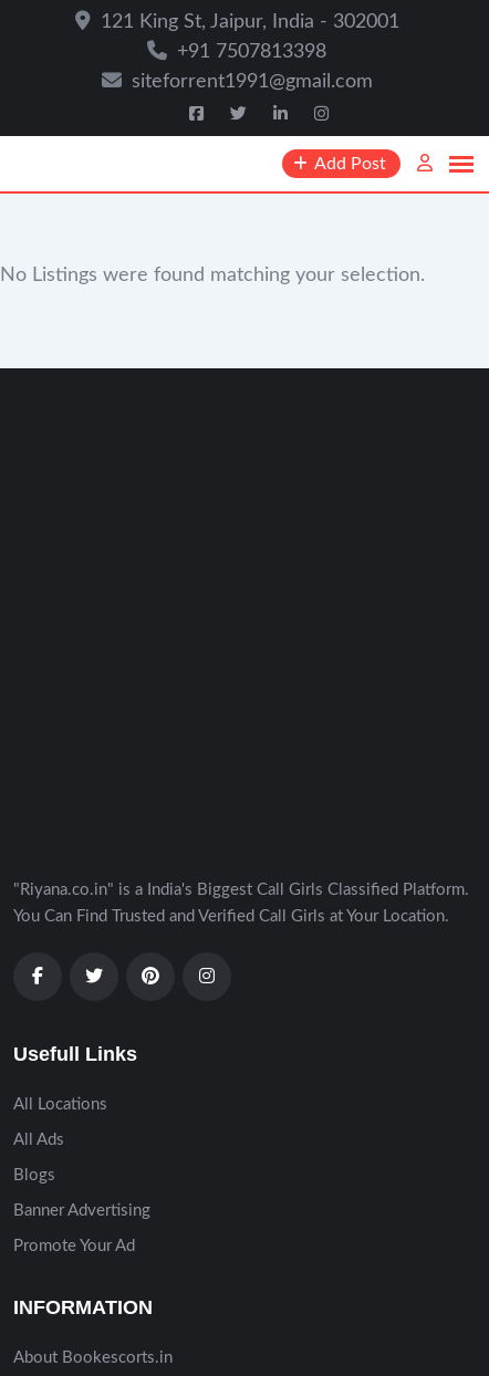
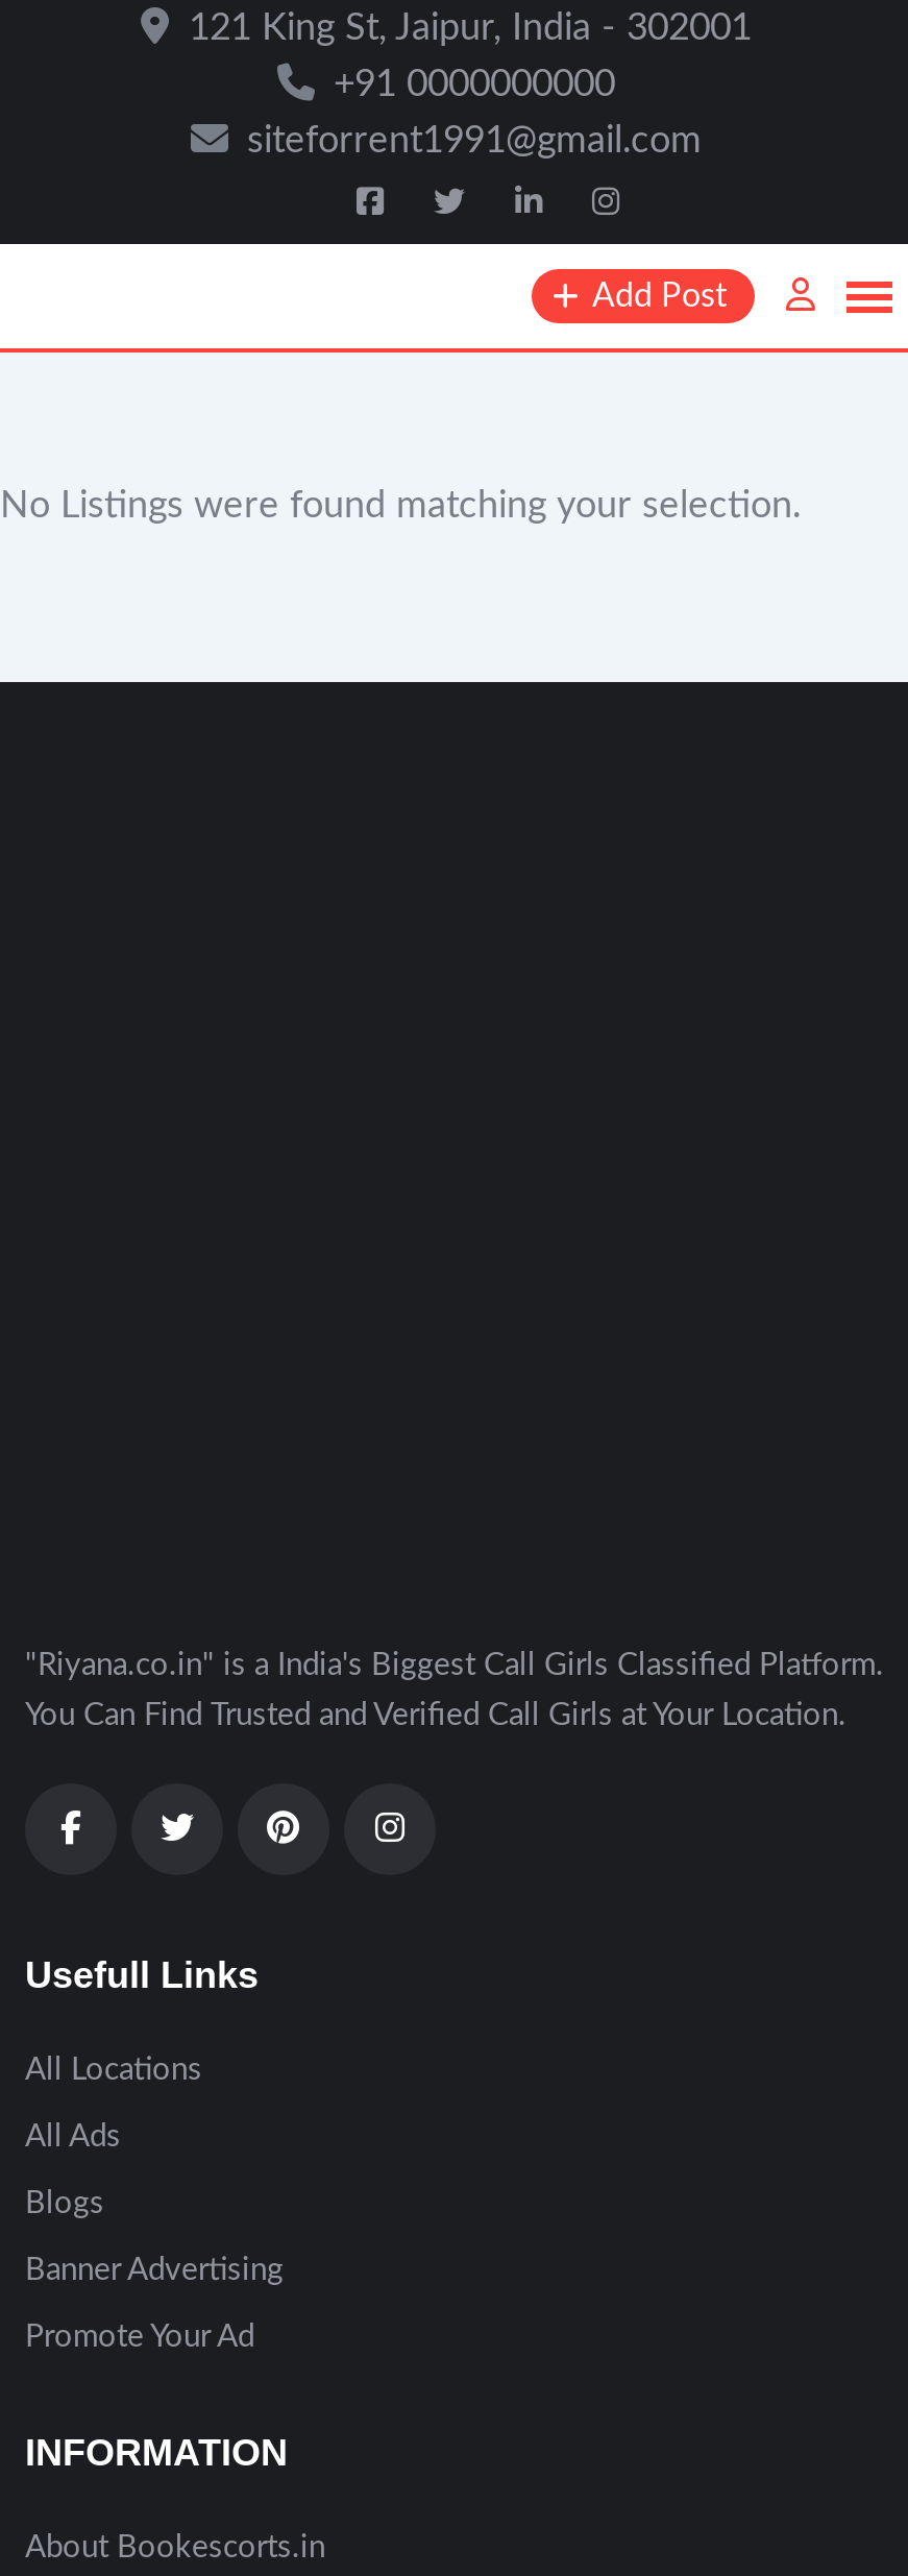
[177,42,326,62] +91 7507813398 -> [334,67,615,104] +91 0000000000

